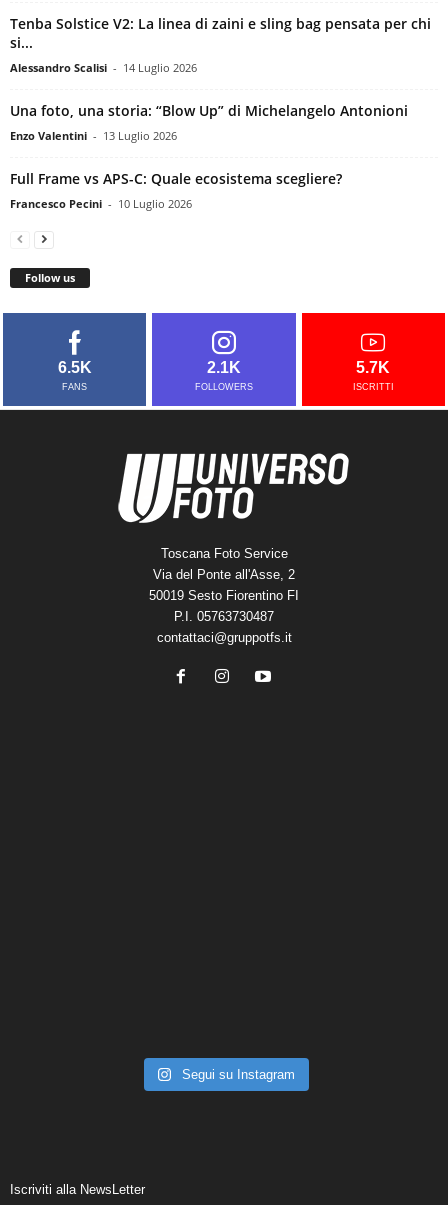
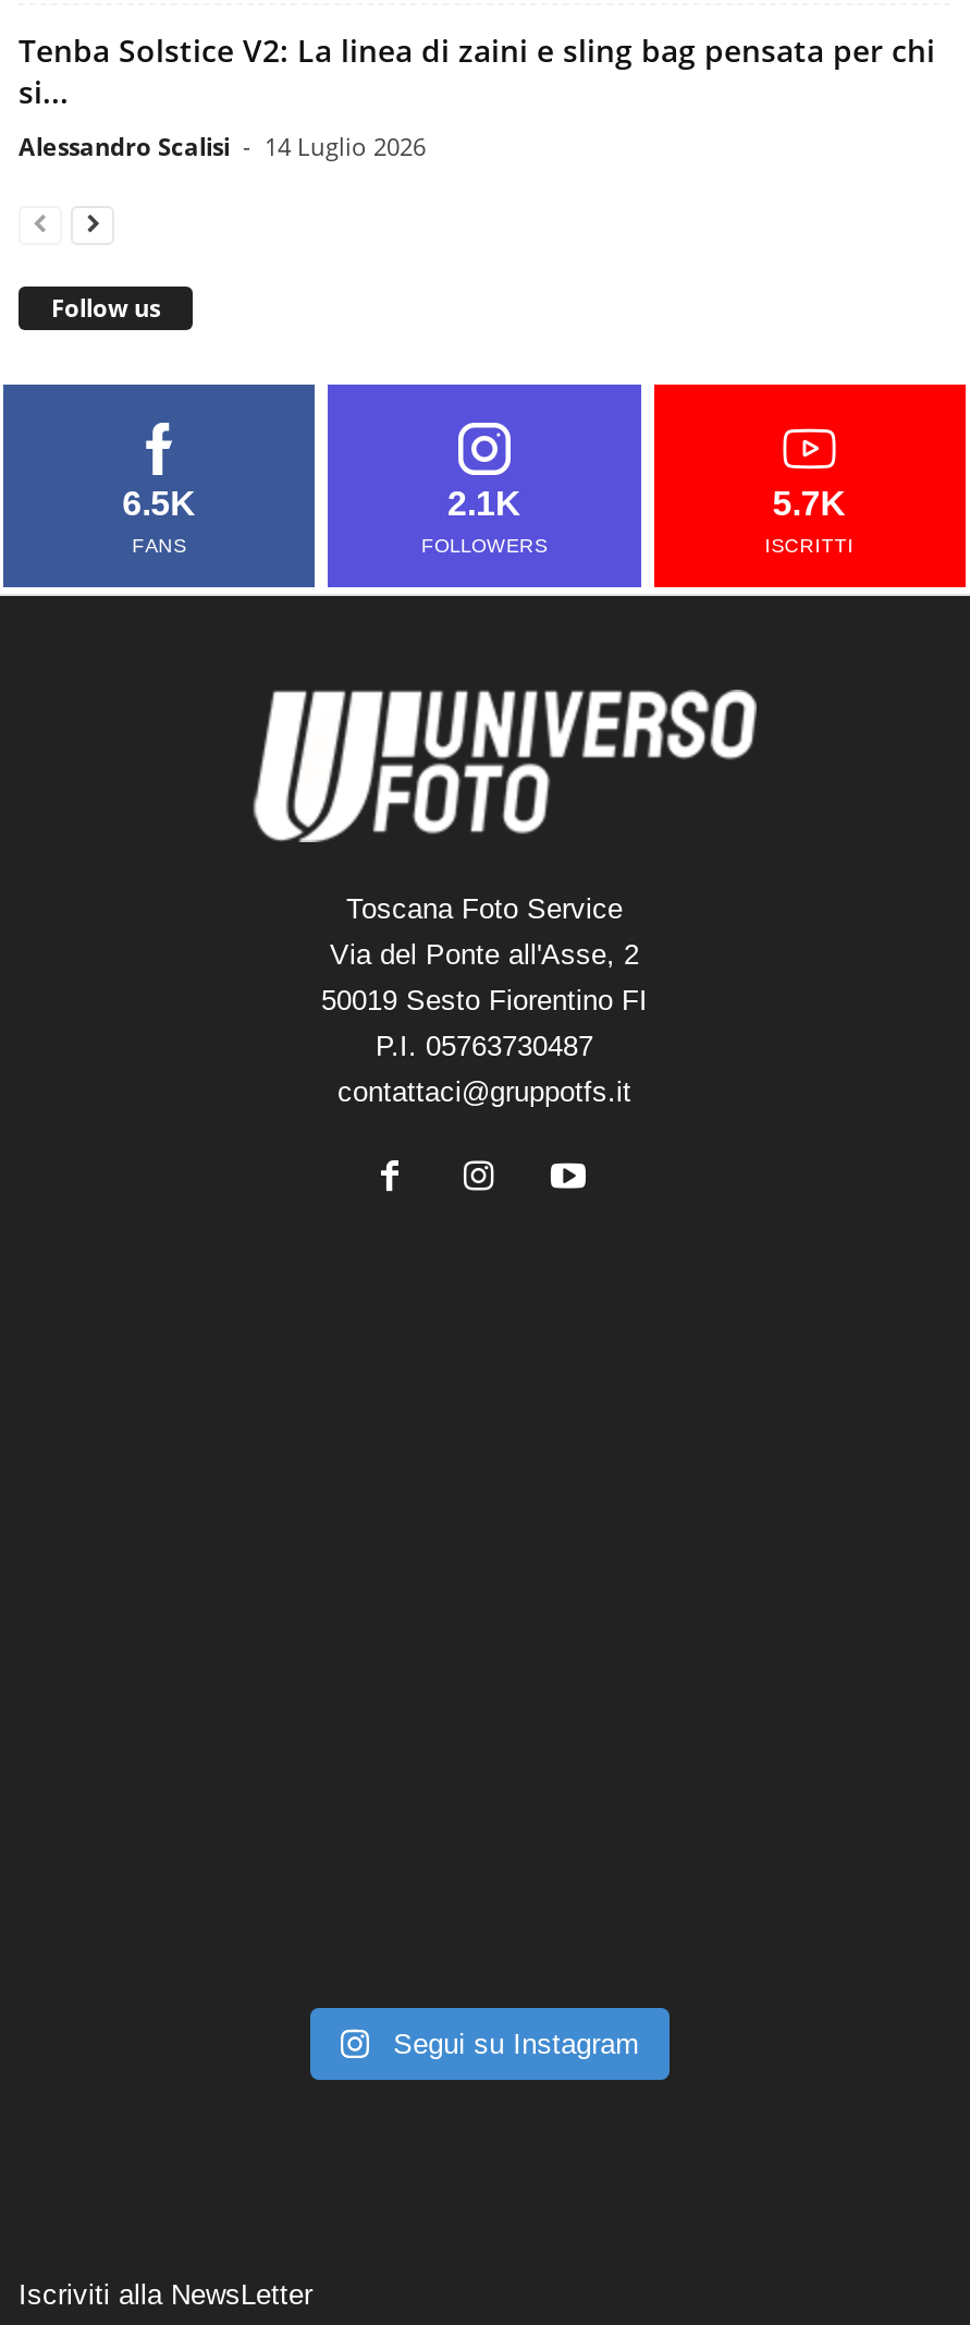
[10,101,408,211] Una foto, una storia: “Blow Up” di Michelangelo Antonioni | Enzo Valentini - 13 Luglio 2026 | Full Frame vs APS-C: Quale ecosistema scegliere? | Francesco Pecini - 10 Luglio 2026 -> none

